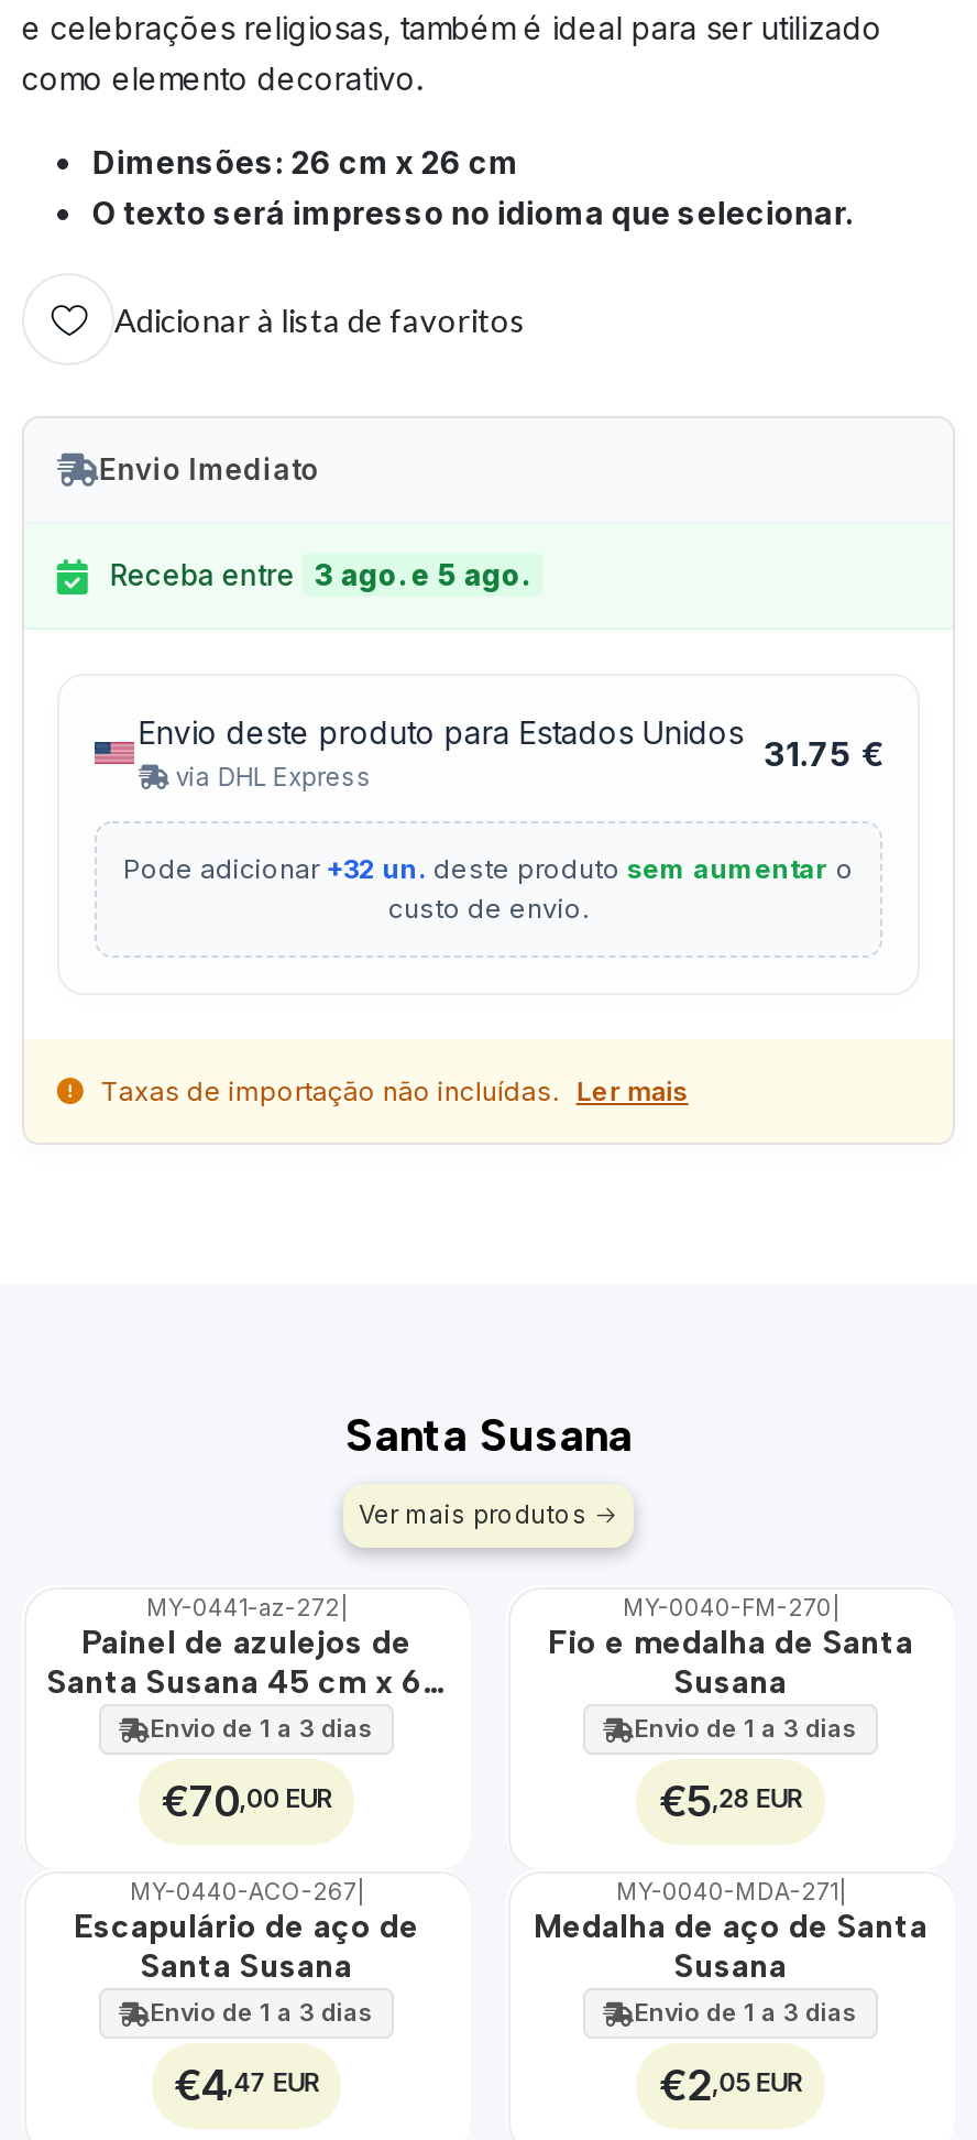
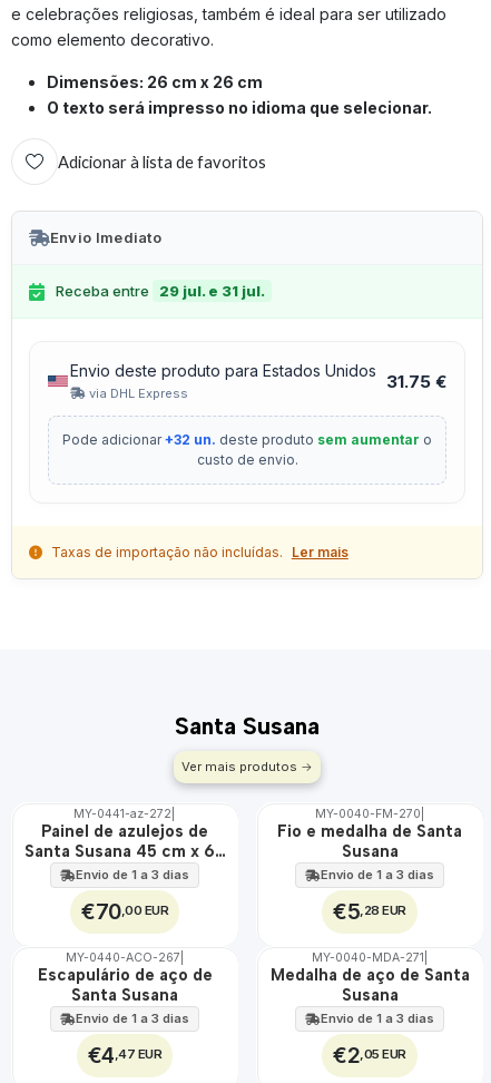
[110,557,530,592] Receba entre 3 ago. e 5 ago. -> [55,282,265,300] Receba entre 29 jul. e 31 jul.

